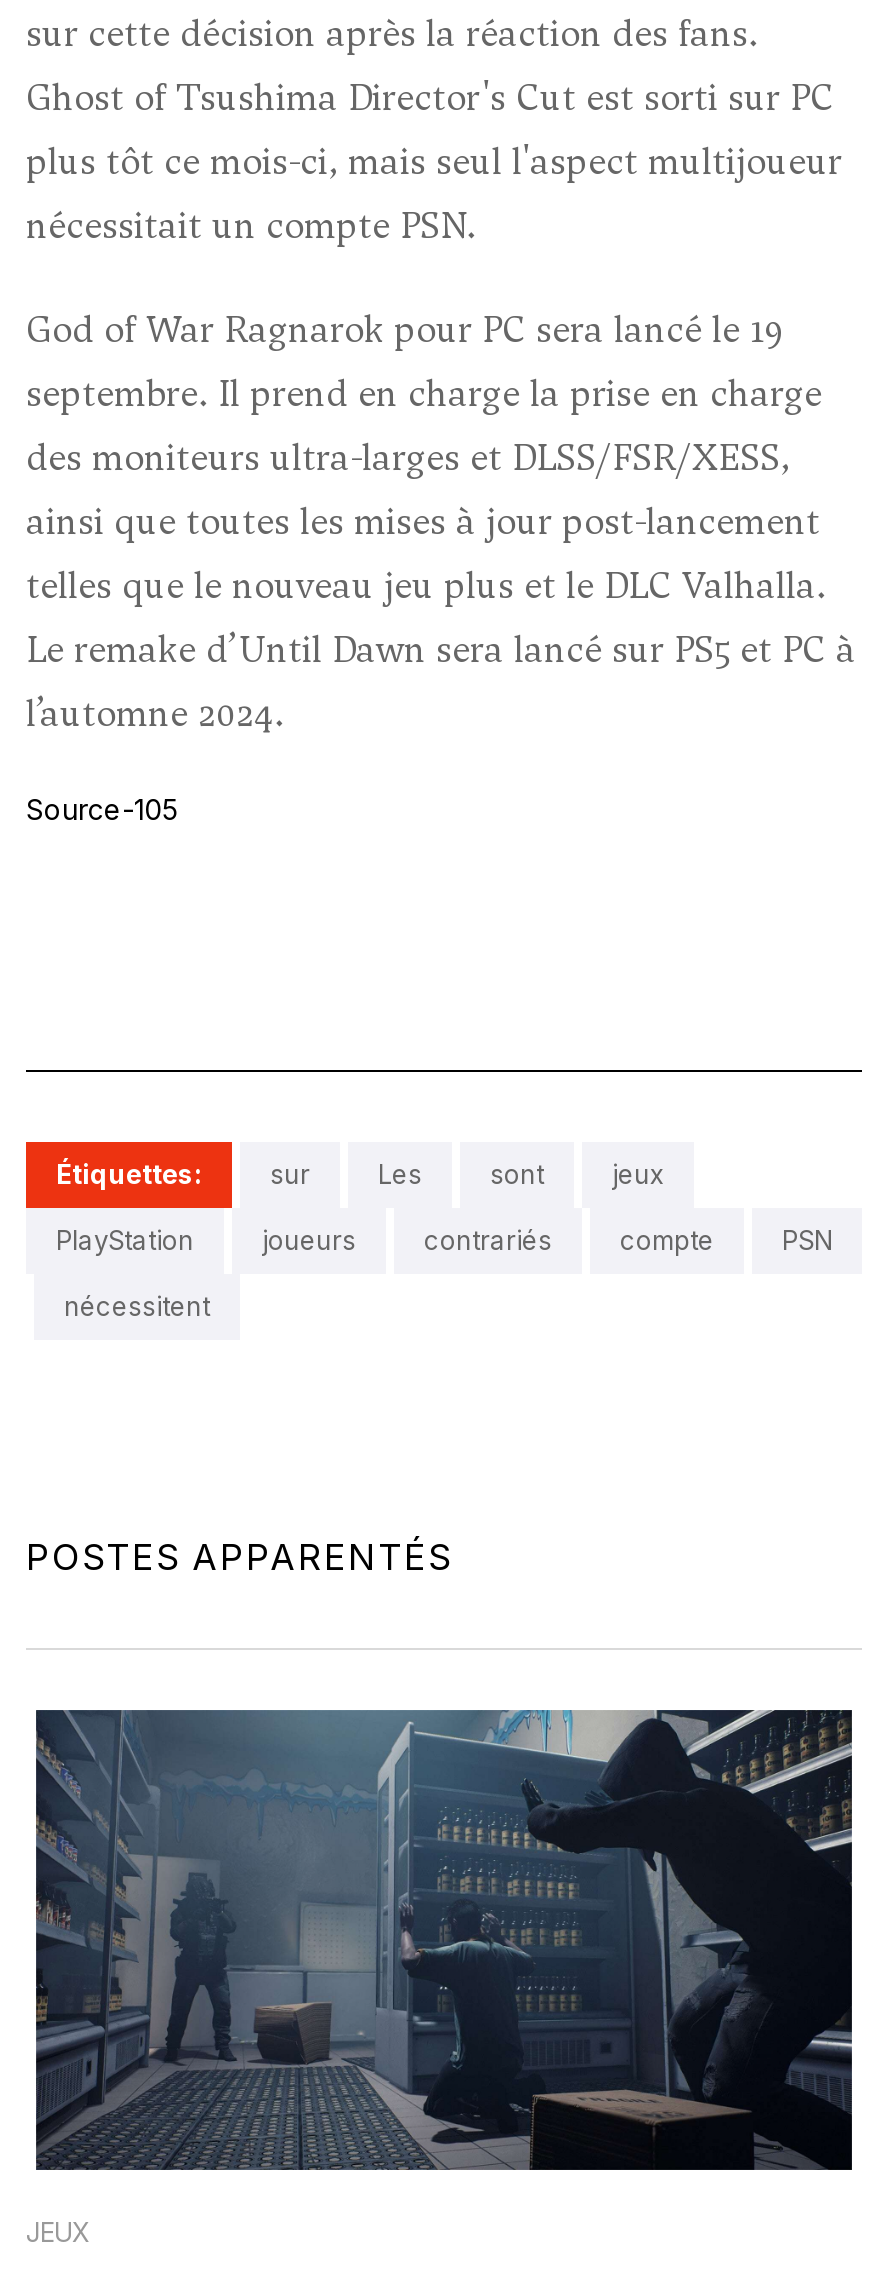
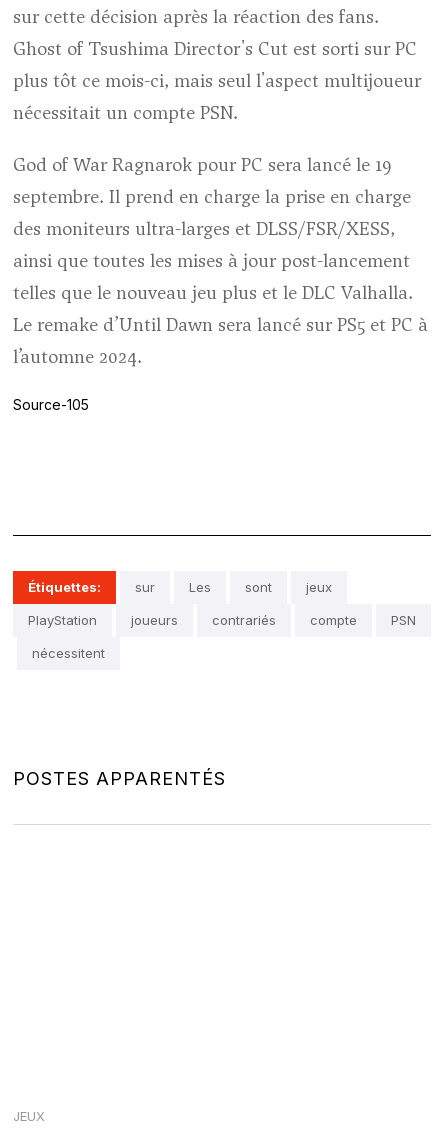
[34,1708,854,2172] [image] -> none

